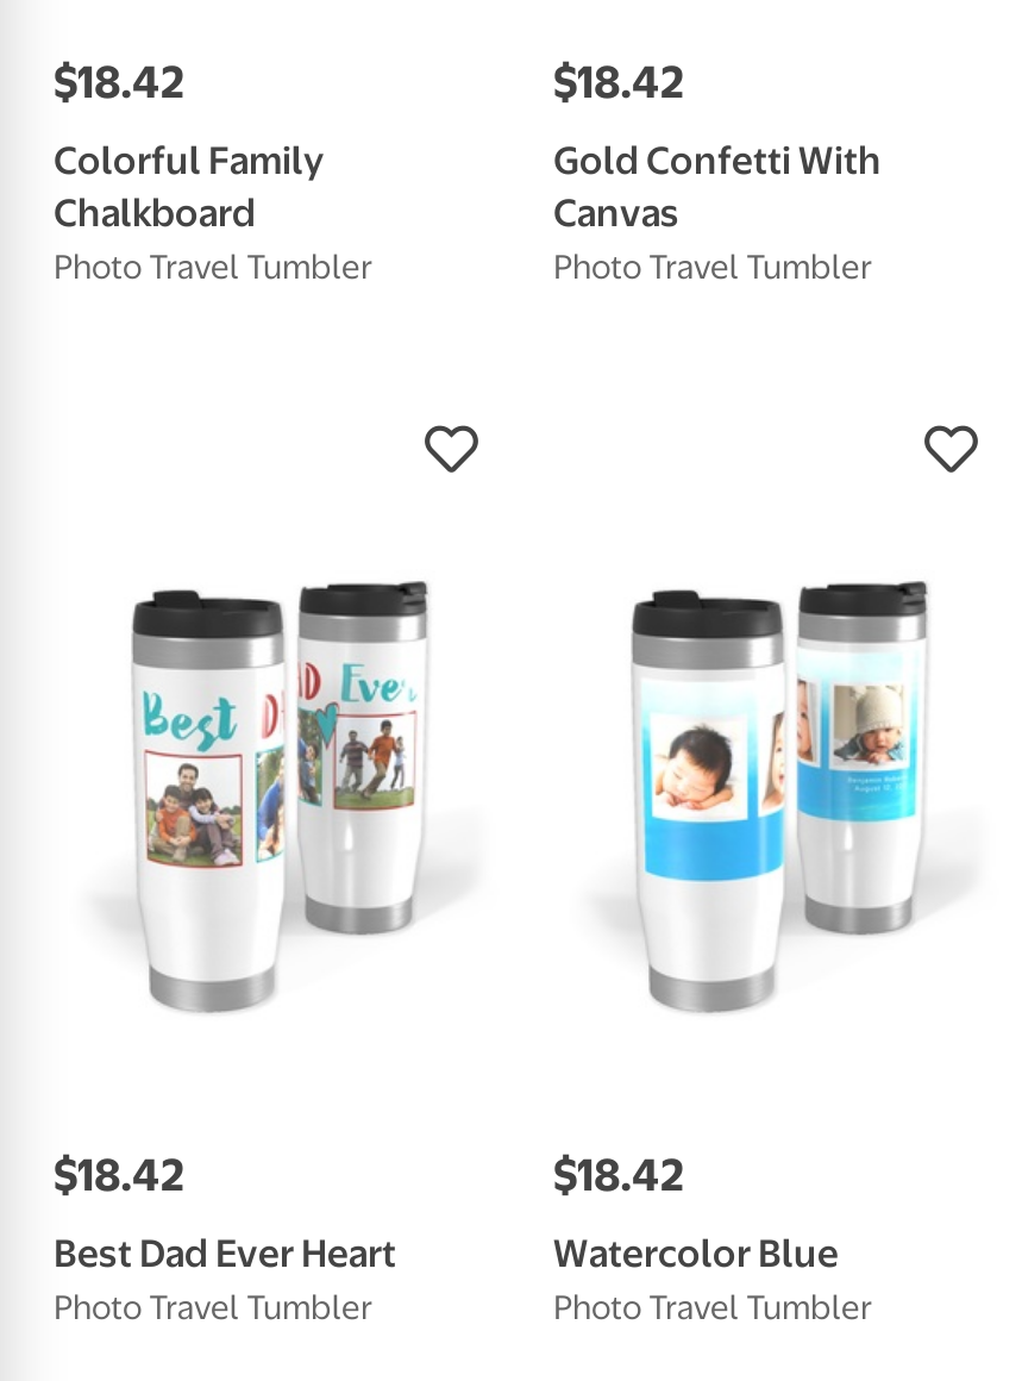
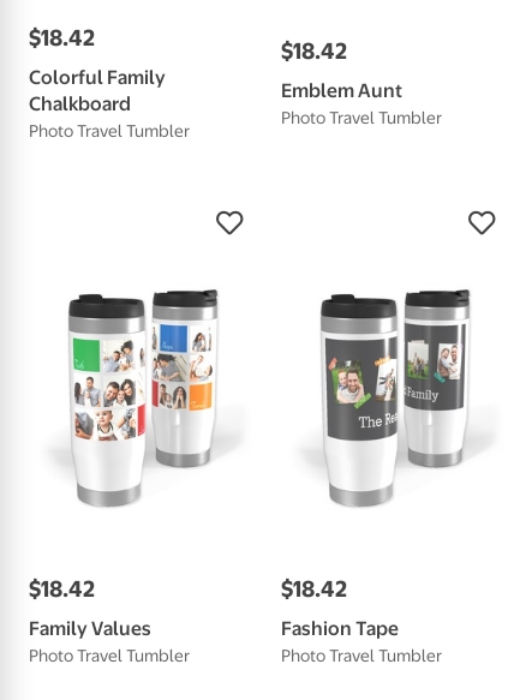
[553,138,882,235] Gold Confetti With | Canvas -> [281,79,402,102] Emblem Aunt
[142,650,418,881] [image] -> [72,323,214,442] [image]
[641,648,920,883] [image] -> [324,322,467,442] [image]
[54,1231,396,1277] Best Dad Ever Heart -> [29,617,151,640] Family Values
[553,1231,839,1277] Watercolor Blue -> [281,617,399,640] Fashion Tape

